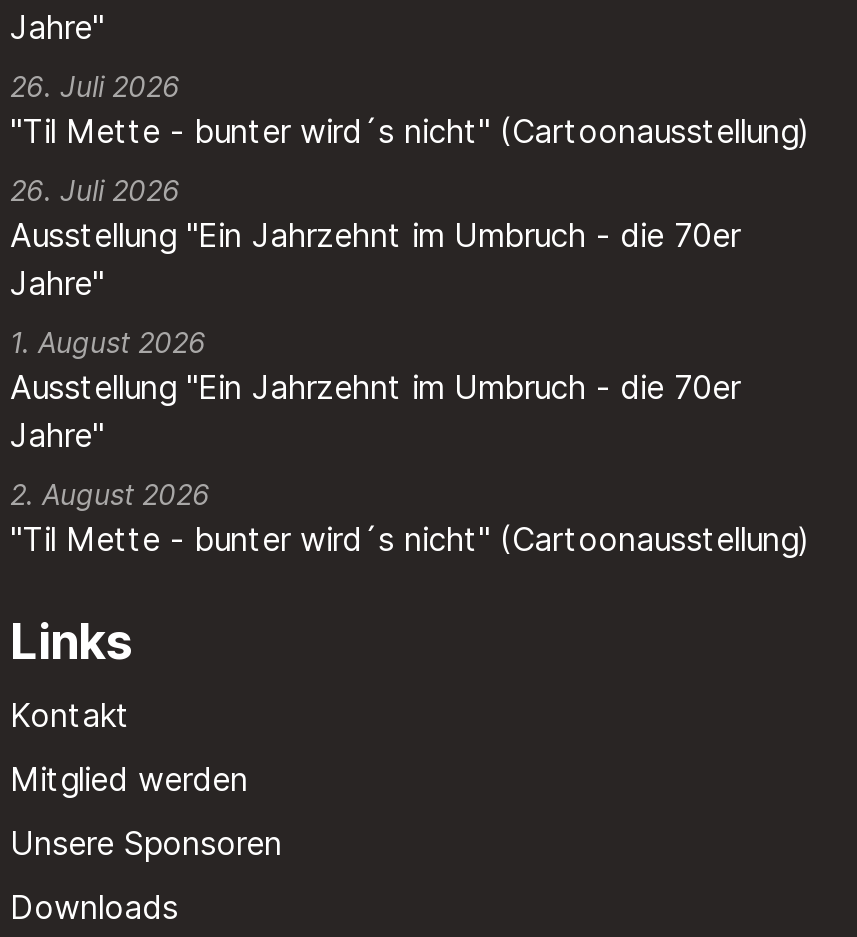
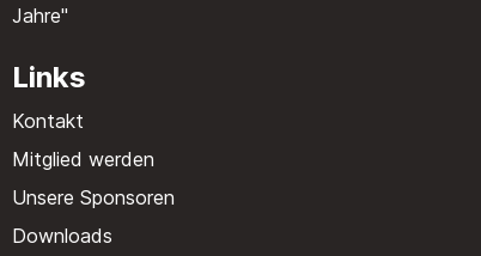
[10,69,810,559] 26. Juli 2026 | "Til Mette - bunter wird´s nicht" (Cartoonausstellung) | 26. Juli 2026 | Ausstellung "Ein Jahrzehnt im Umbruch - die 70er | Jahre" | 1. August 2026 | Ausstellung "Ein Jahrzehnt im Umbruch - die 70er | Jahre" | 2. August 2026 | "Til Mette - bunter wird´s nicht" (Cartoonausstellung) -> none

